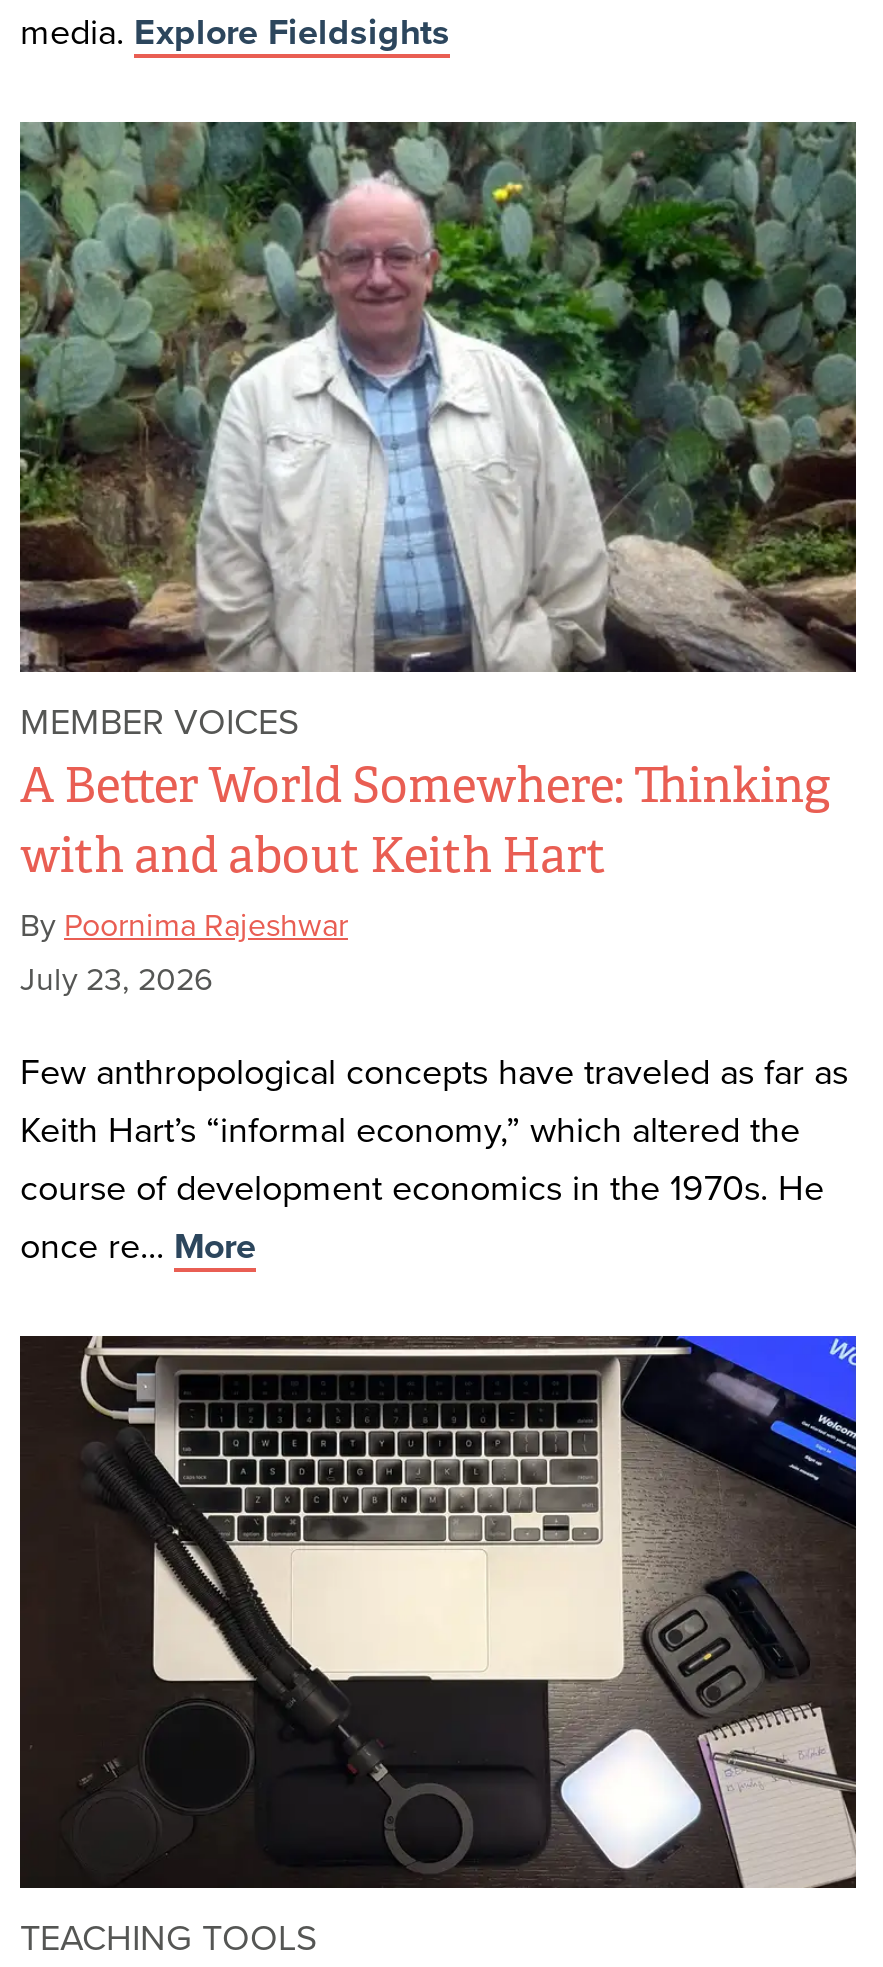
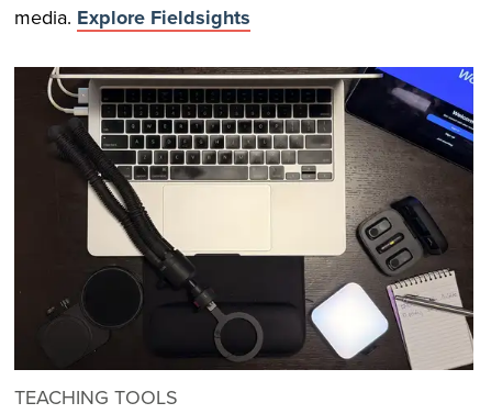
[18,120,858,1269] [image] | MEMBER VOICES | A Better World Somewhere: Thinking | with and about Keith Hart | By Poornima Rajeshwar | July 23, 2026 | Few anthropological concepts have traveled as far as | Keith Hart’s “informal economy,” which altered the | course of development economics in the 1970s. He | once re... More -> none

